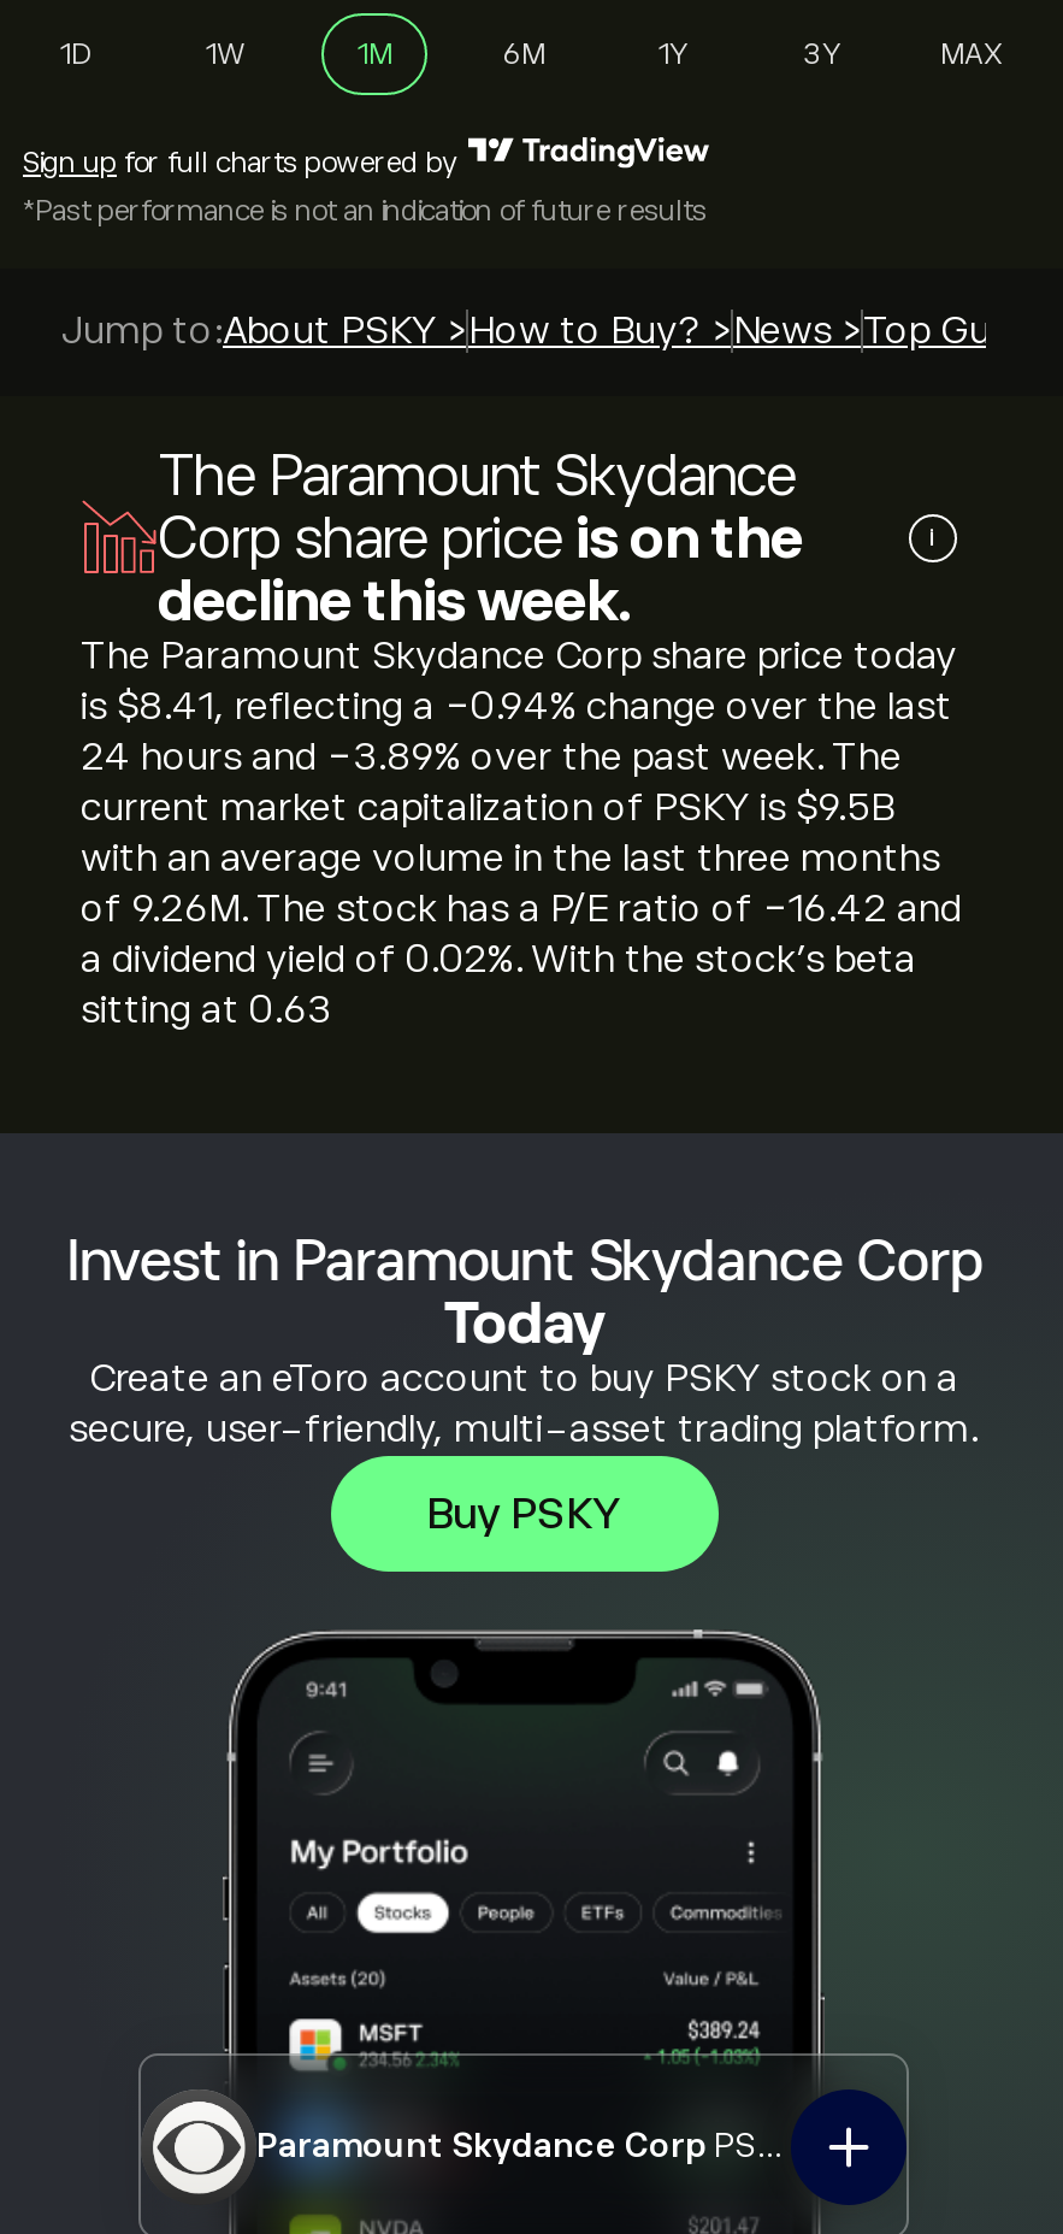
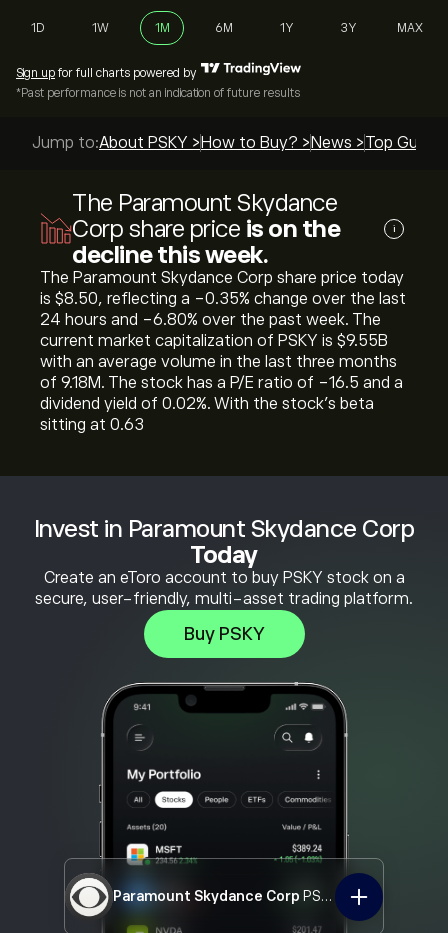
[81,685,952,729] is $8.41, reflecting a -0.94% change over the last -> [40,290,406,308] is $8.50, reflecting a -0.35% change over the last
[81,736,902,779] 24 hours and -3.89% over the past week. The -> [40,311,381,329] 24 hours and -6.80% over the past week. The
[81,786,894,830] current market capitalization of PSKY is $9.5B -> [40,332,388,350] current market capitalization of PSKY is $9.55B
[81,888,962,982] of 9.26M. The stock has a P/E ratio of -16.42 and | a dividend yield of 0.02%. With the stock’s beta -> [40,374,403,413] of 9.18M. The stock has a P/E ratio of -16.5 and a | dividend yield of 0.02%. With the stock’s beta

